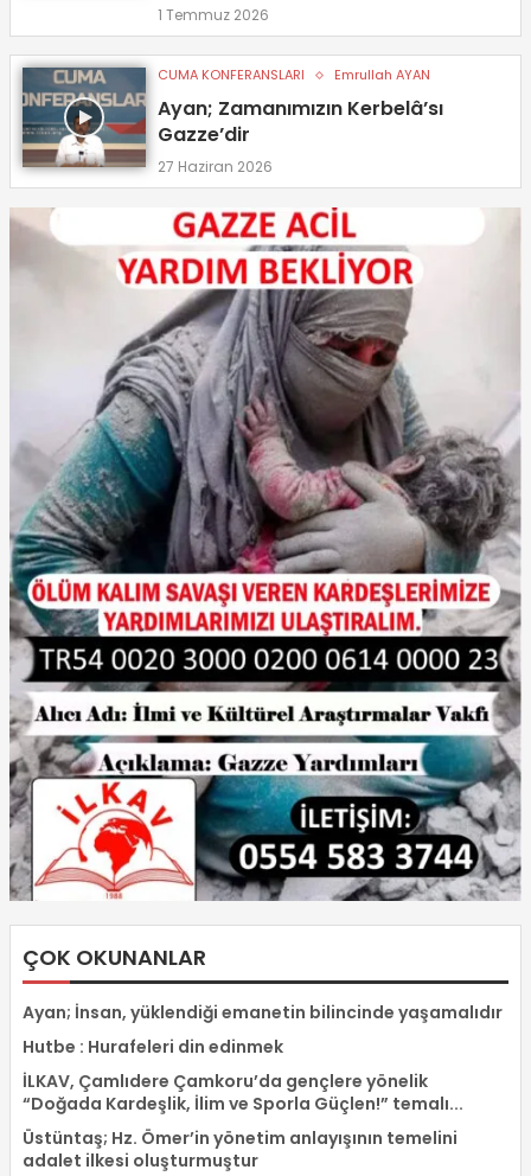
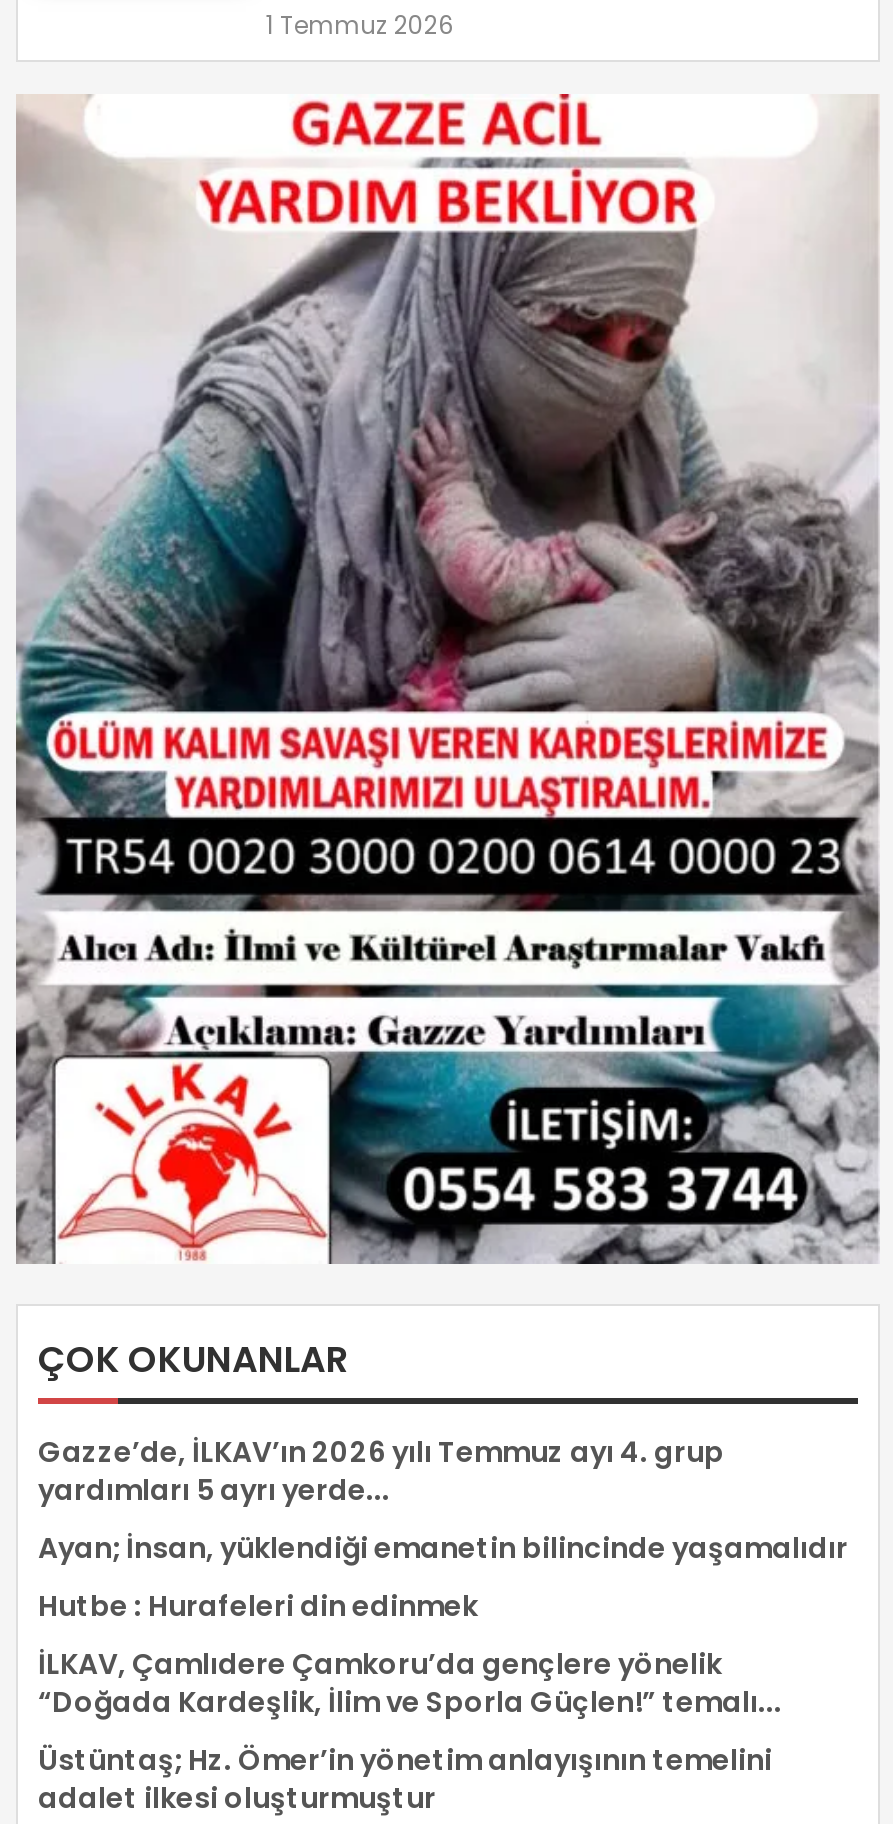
[18,64,443,177] [image] | CUMA KONFERANSLARI | Emrullah AYAN | Ayan; Zamanımızın Kerbelâ’sı | Gazze’dir | 27 Haziran 2026 -> none
moved [7,206,523,973] -> [12,92,882,1385]: [image] | ÇOK OKUNANLAR
none -> [38,1433,724,1511] Gazze’de, İLKAV’ın 2026 yılı Temmuz ayı 4. grup | yardımları 5 ayrı yerde...

